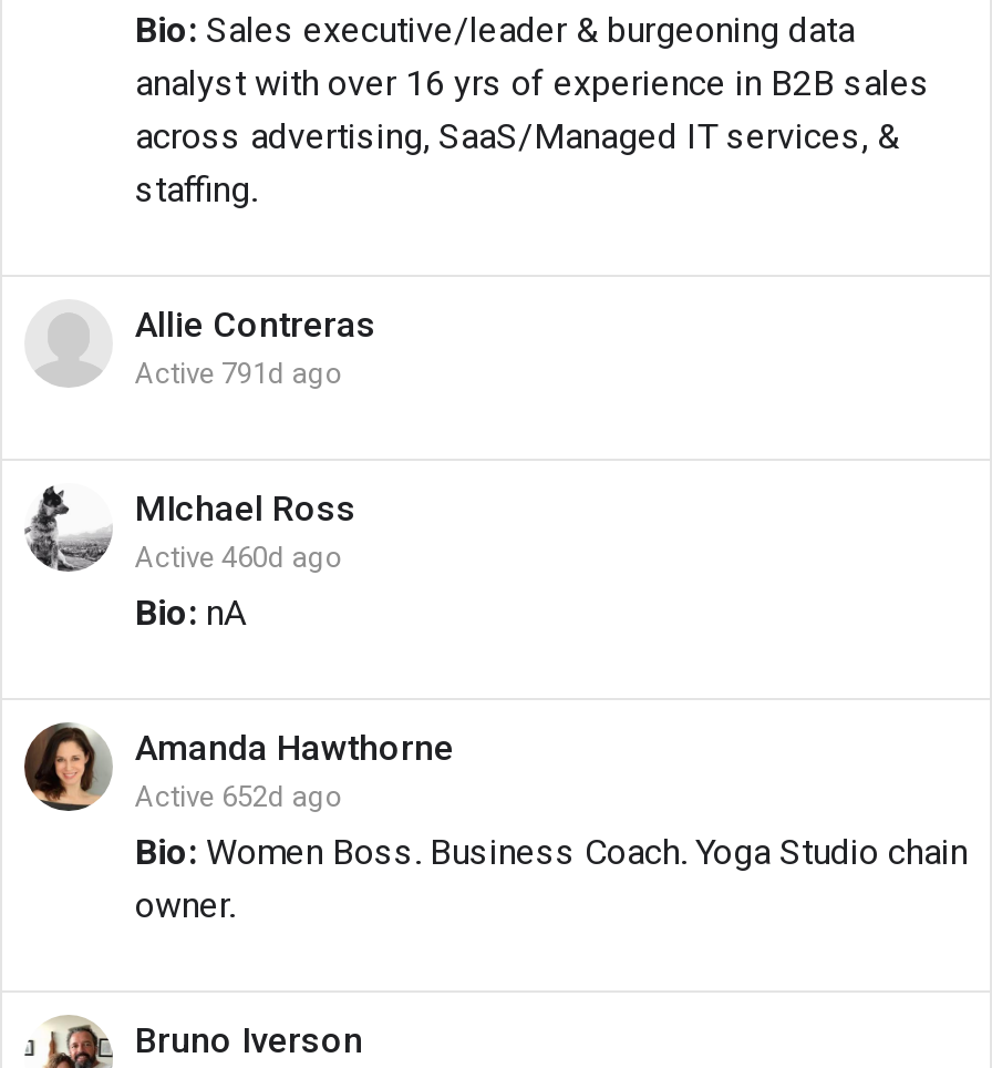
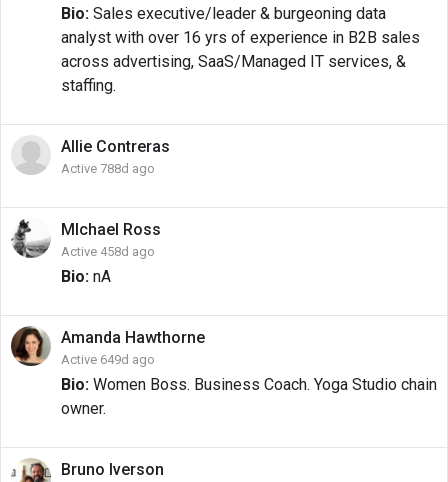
[135,357,343,390] Active 791d ago -> [61,161,155,176] Active 788d ago
[135,541,343,574] Active 460d ago -> [61,244,155,259] Active 458d ago
[135,780,343,813] Active 652d ago -> [61,352,155,367] Active 649d ago

